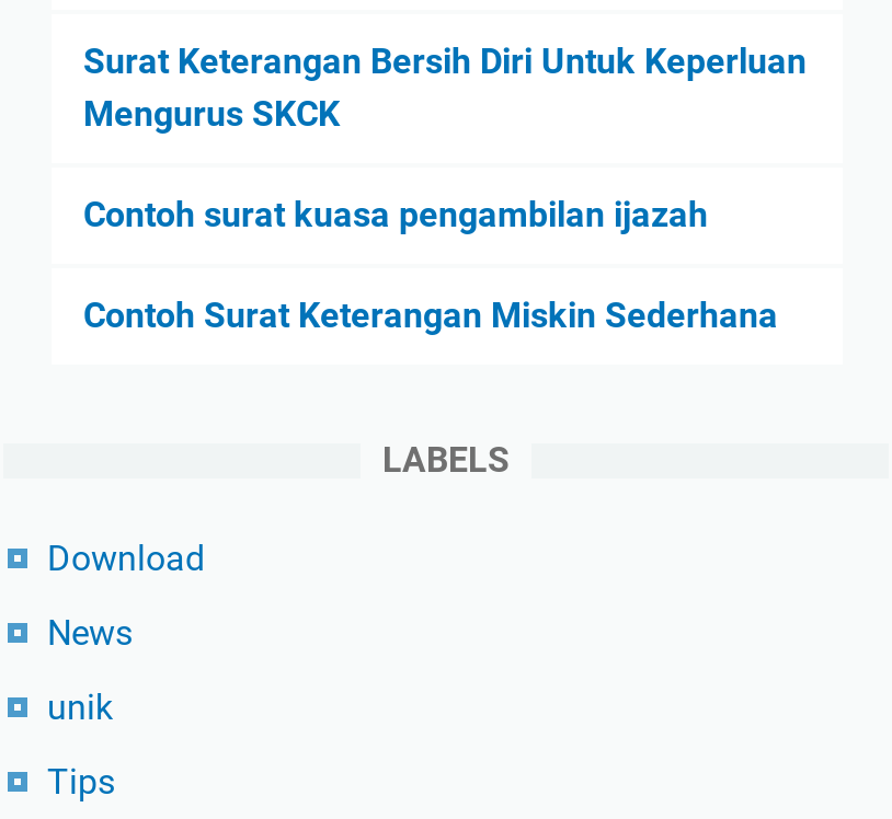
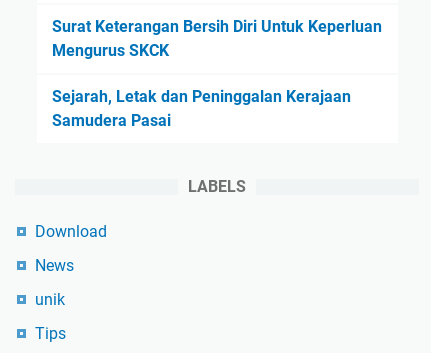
[83,193,778,335] Contoh surat kuasa pengambilan ijazah | Contoh Surat Keterangan Miskin Sederhana -> [51,86,350,129] Sejarah, Letak dan Peninggalan Kerajaan | Samudera Pasai

